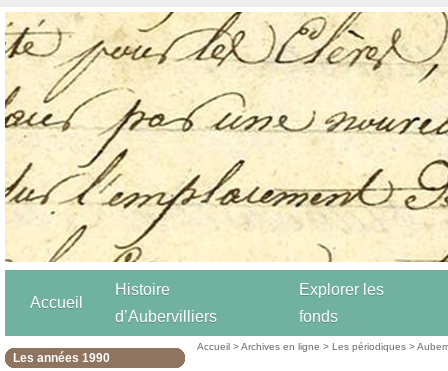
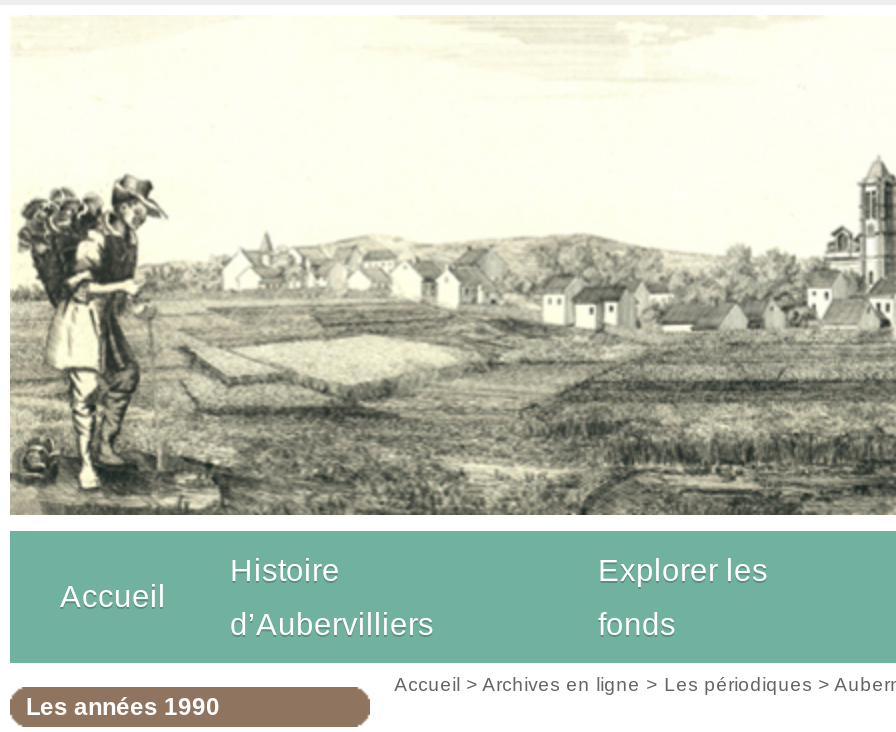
[4,11,445,263] [image] -> [8,15,890,517] [image]

